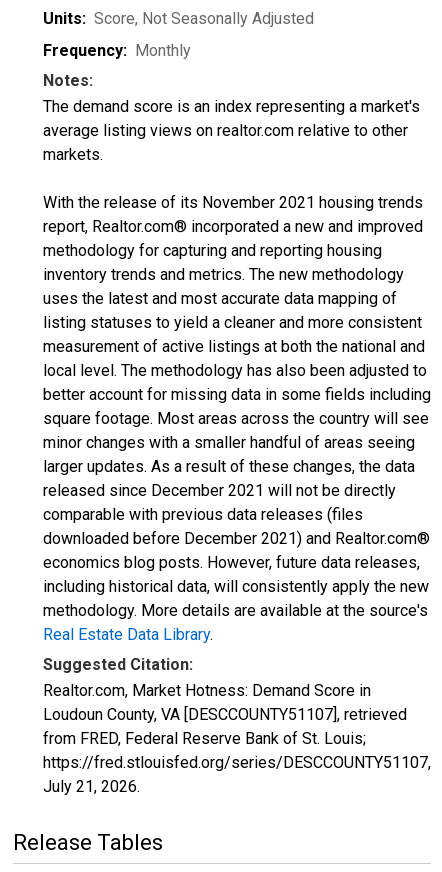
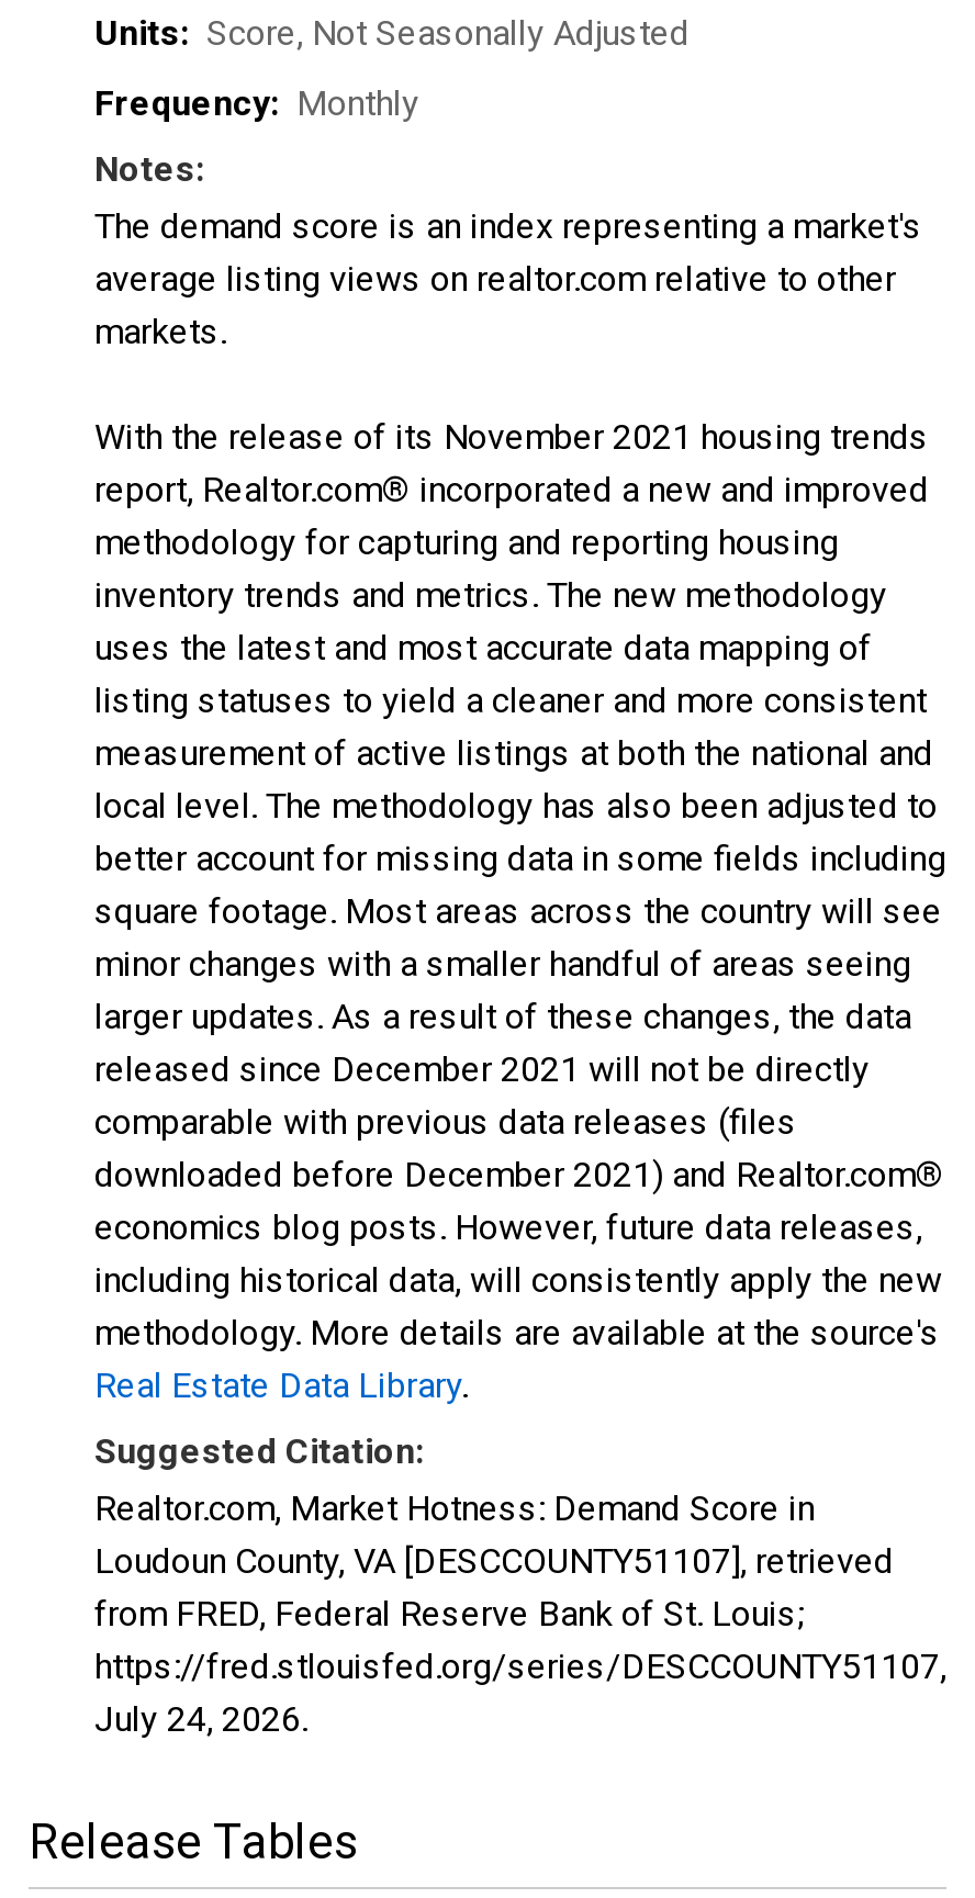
[43,777,140,796] July 21, 2026. -> [94,1698,307,1740] July 24, 2026.

